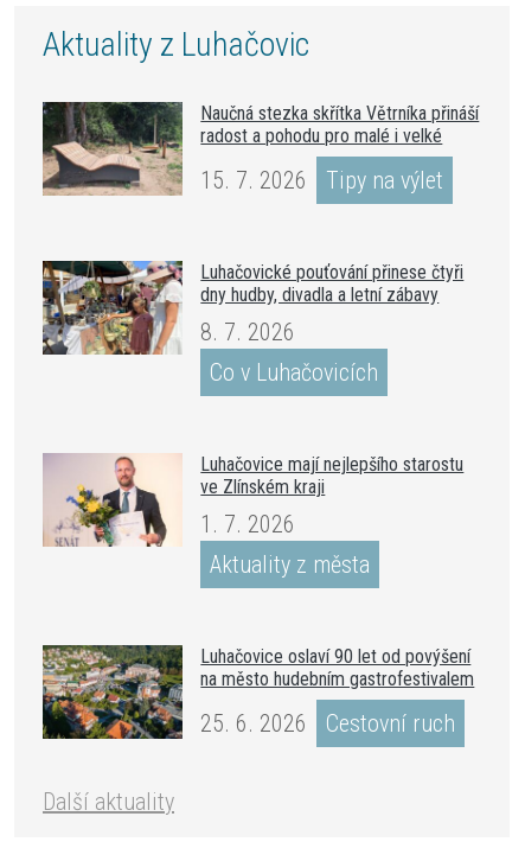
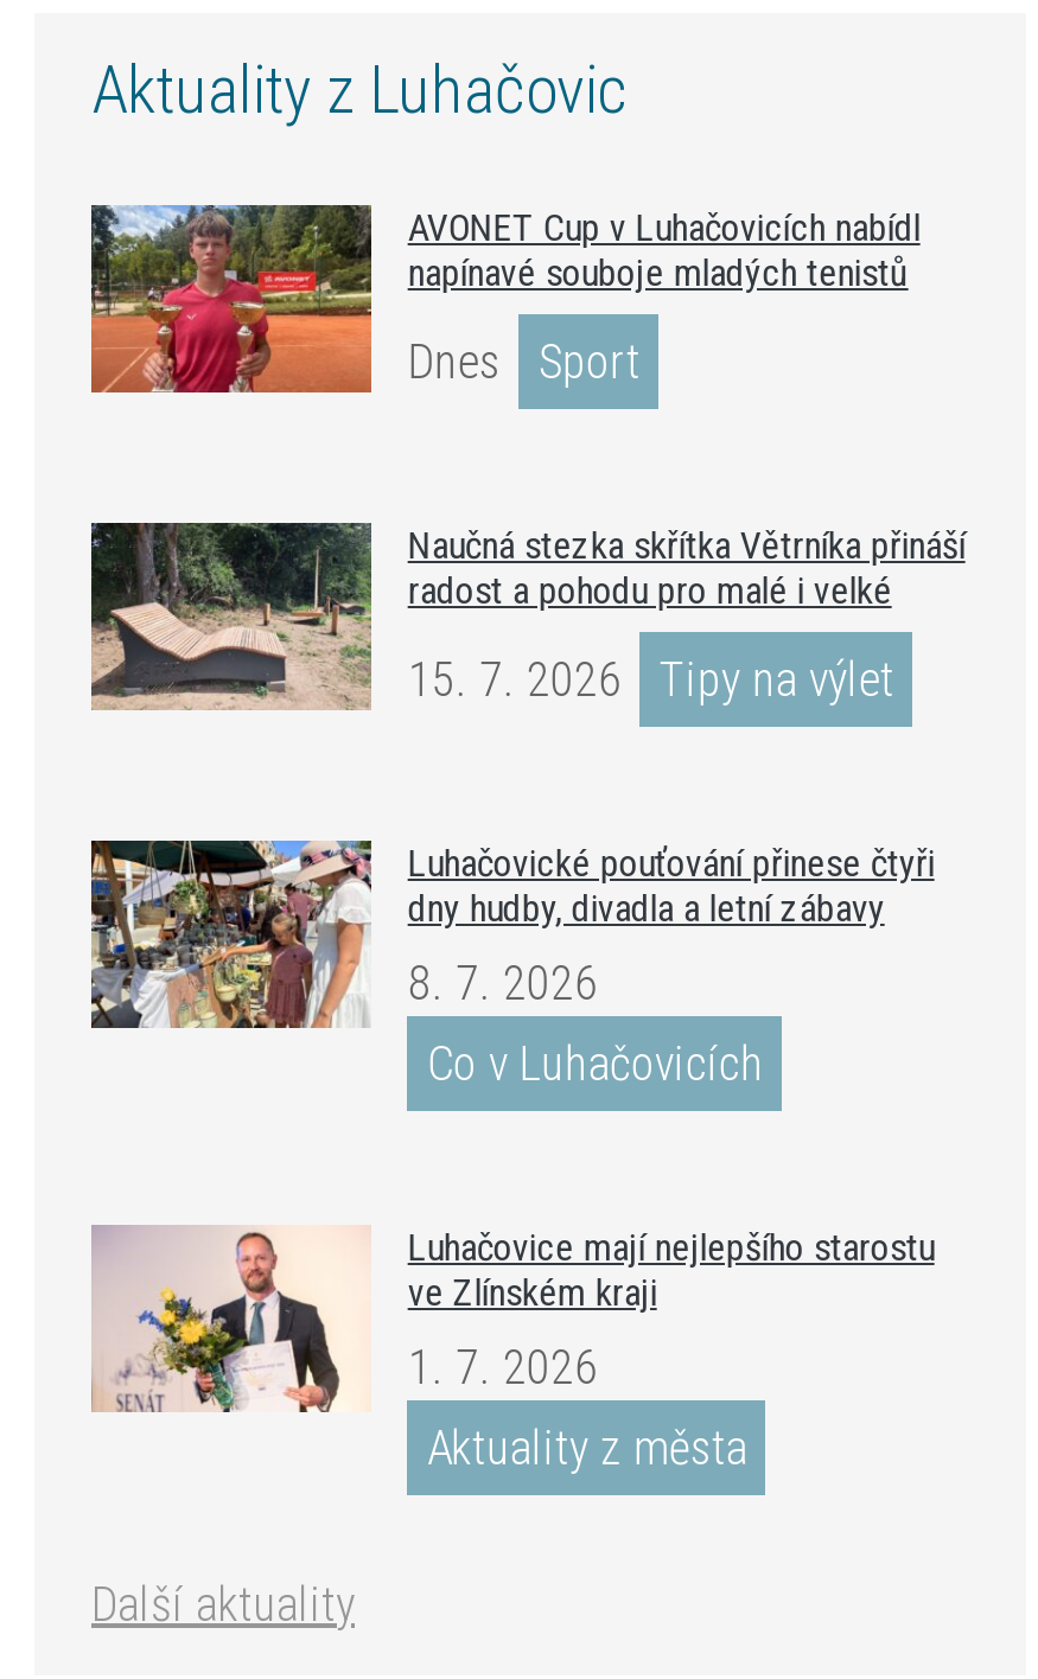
none -> [91,203,920,395] [image] | AVONET Cup v Luhačovicích nabídl | napínavé souboje mladých tenistů | Dnes | Sport
moved [40,100,479,579] -> [87,518,965,1477]: [image] | Naučná stezka skřítka Větrníka přináší | radost a pohodu pro malé i velké | ... | 1. 7. 2026 | Aktuality z města
[41,644,474,740] [image] | Luhačovice oslaví 90 let od povýšení | na město hudebním gastrofestivalem | 25. 6. 2026 | Cestovní ruch -> none

